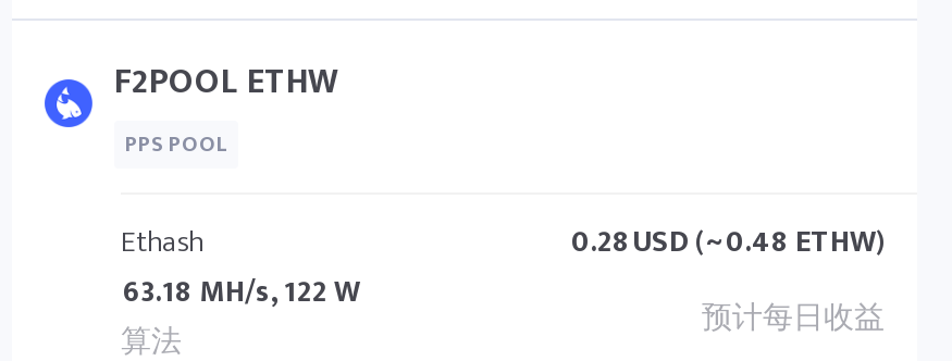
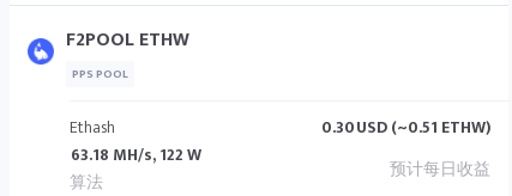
[571,216,885,266] 0.28USD (~0.48 ETHW) -> [321,114,490,141] 0.30USD (~0.51 ETHW)

